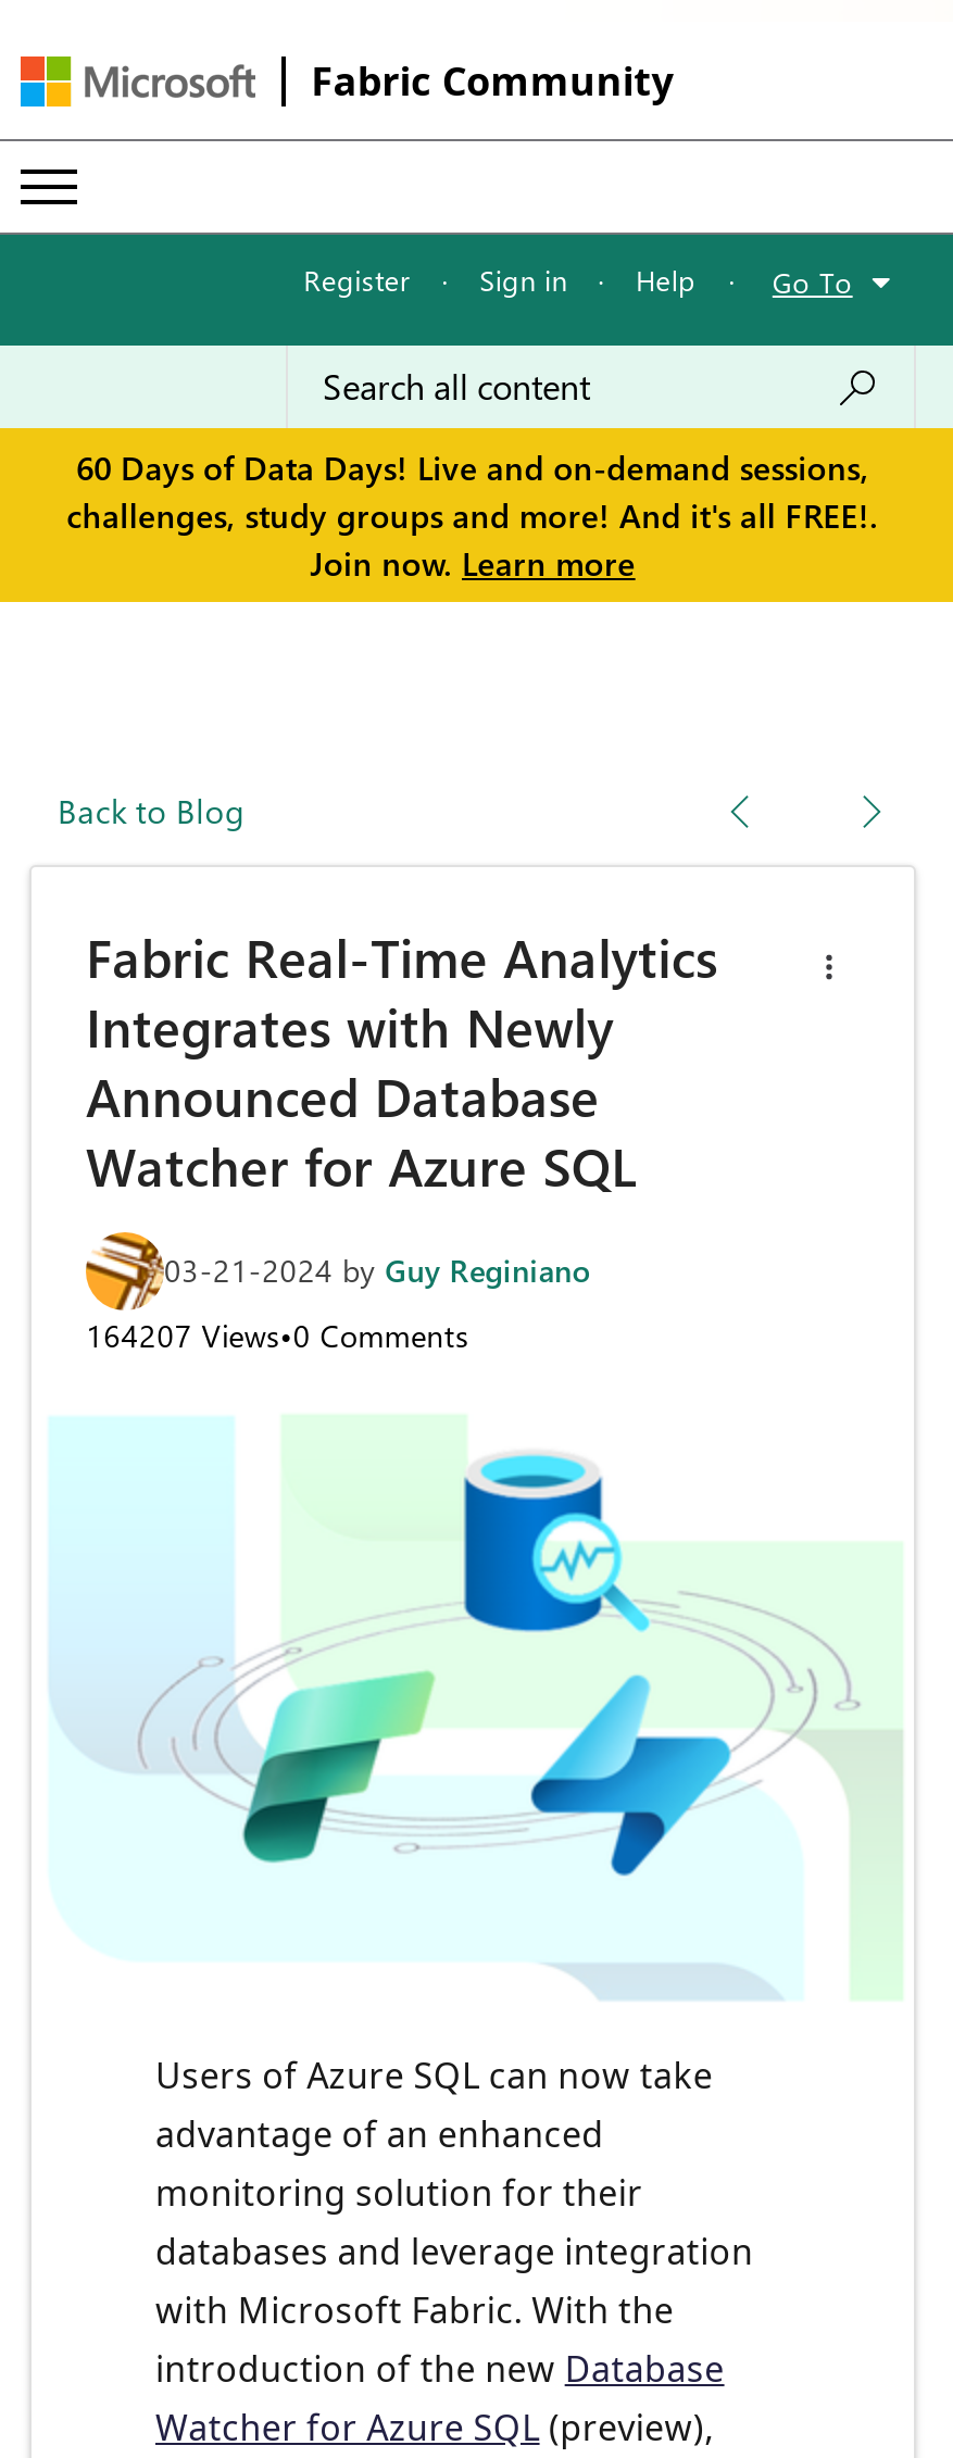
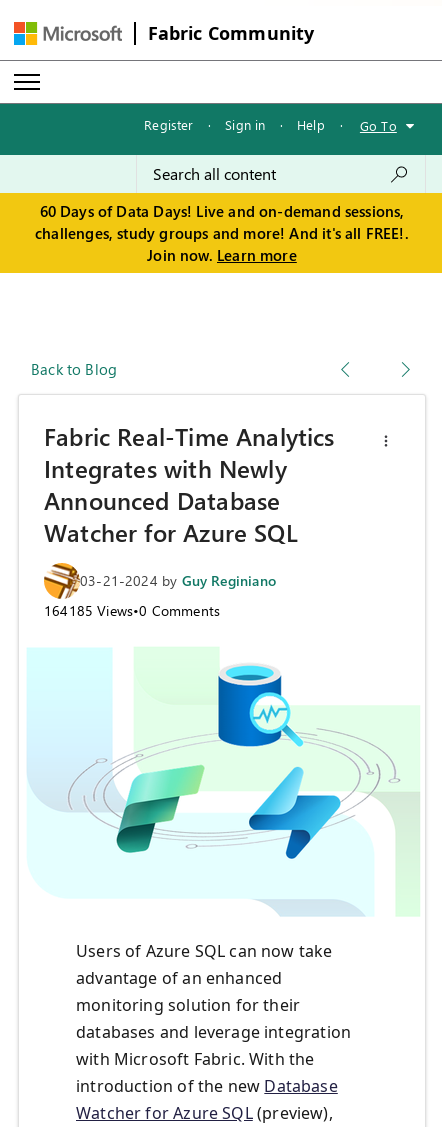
[86,1316,469,1357] 164207 Views•0 Comments -> [44,601,220,620] 164185 Views•0 Comments

